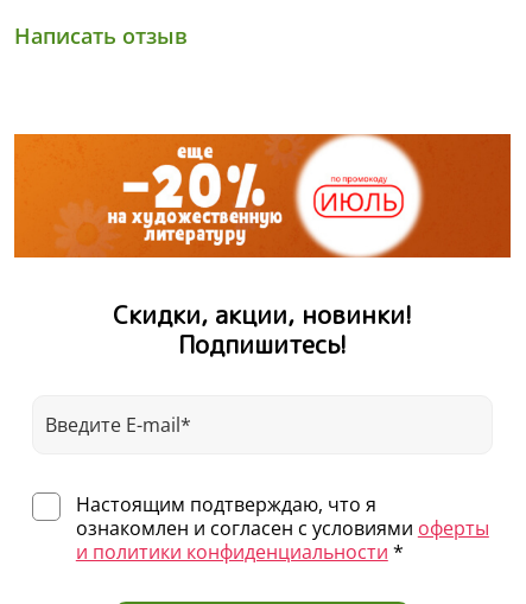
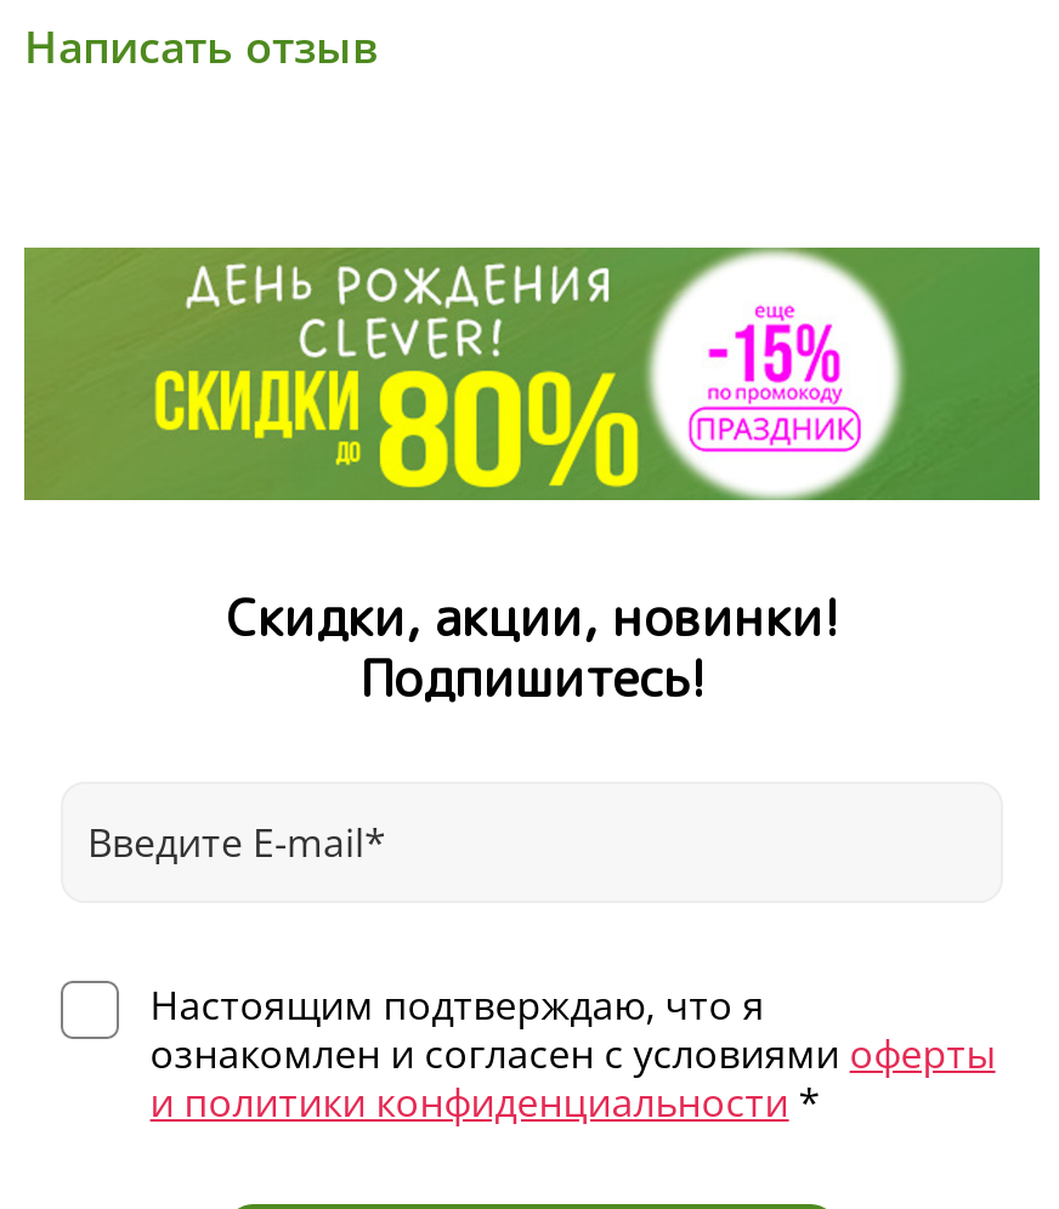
[13,133,512,259] [image] -> [22,245,1042,503] [image]

